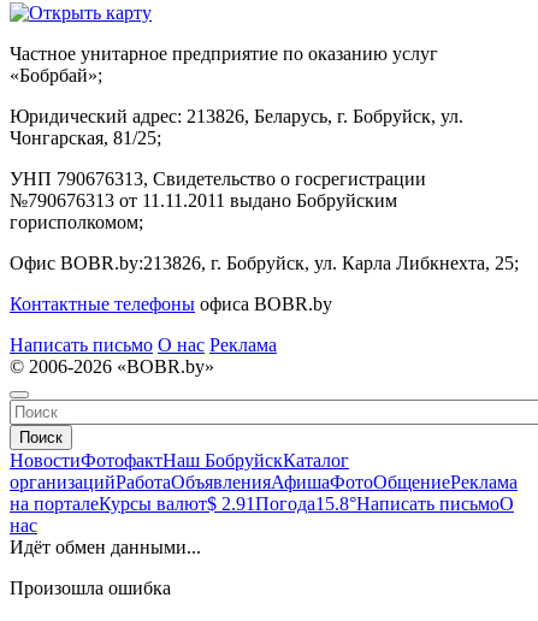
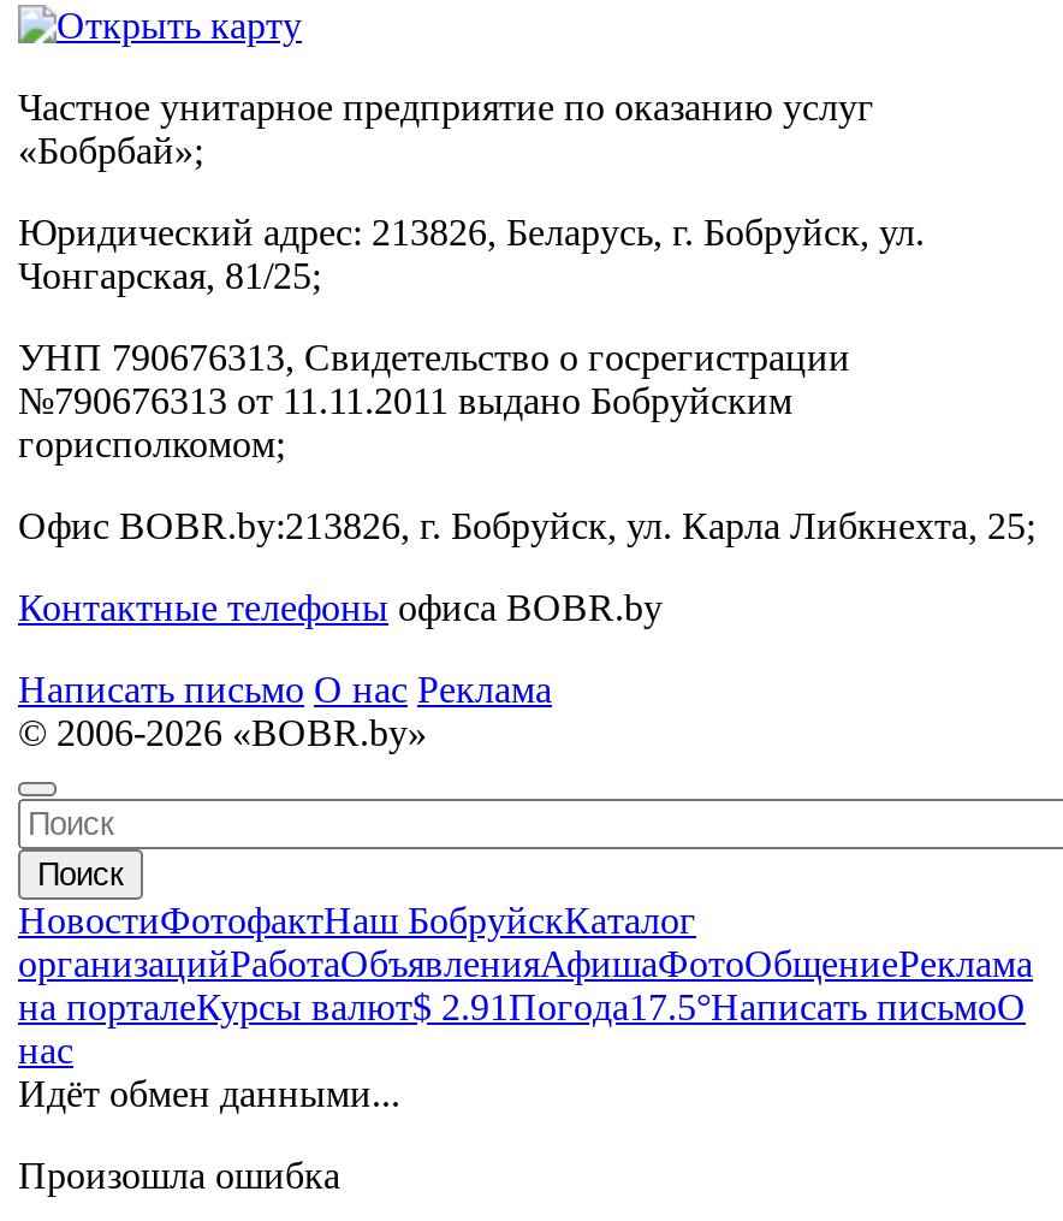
[10,493,514,513] на порталеКурсы валют$ 2.91 Погода15.8°Написать письмоО -> [18,985,1026,1026] на порталеКурсы валют$ 2.91 Погода17.5°Написать письмоО

